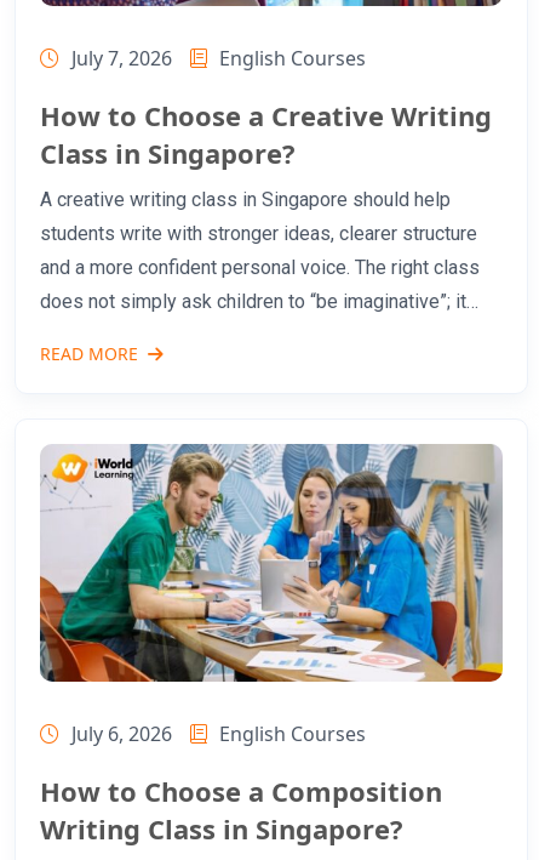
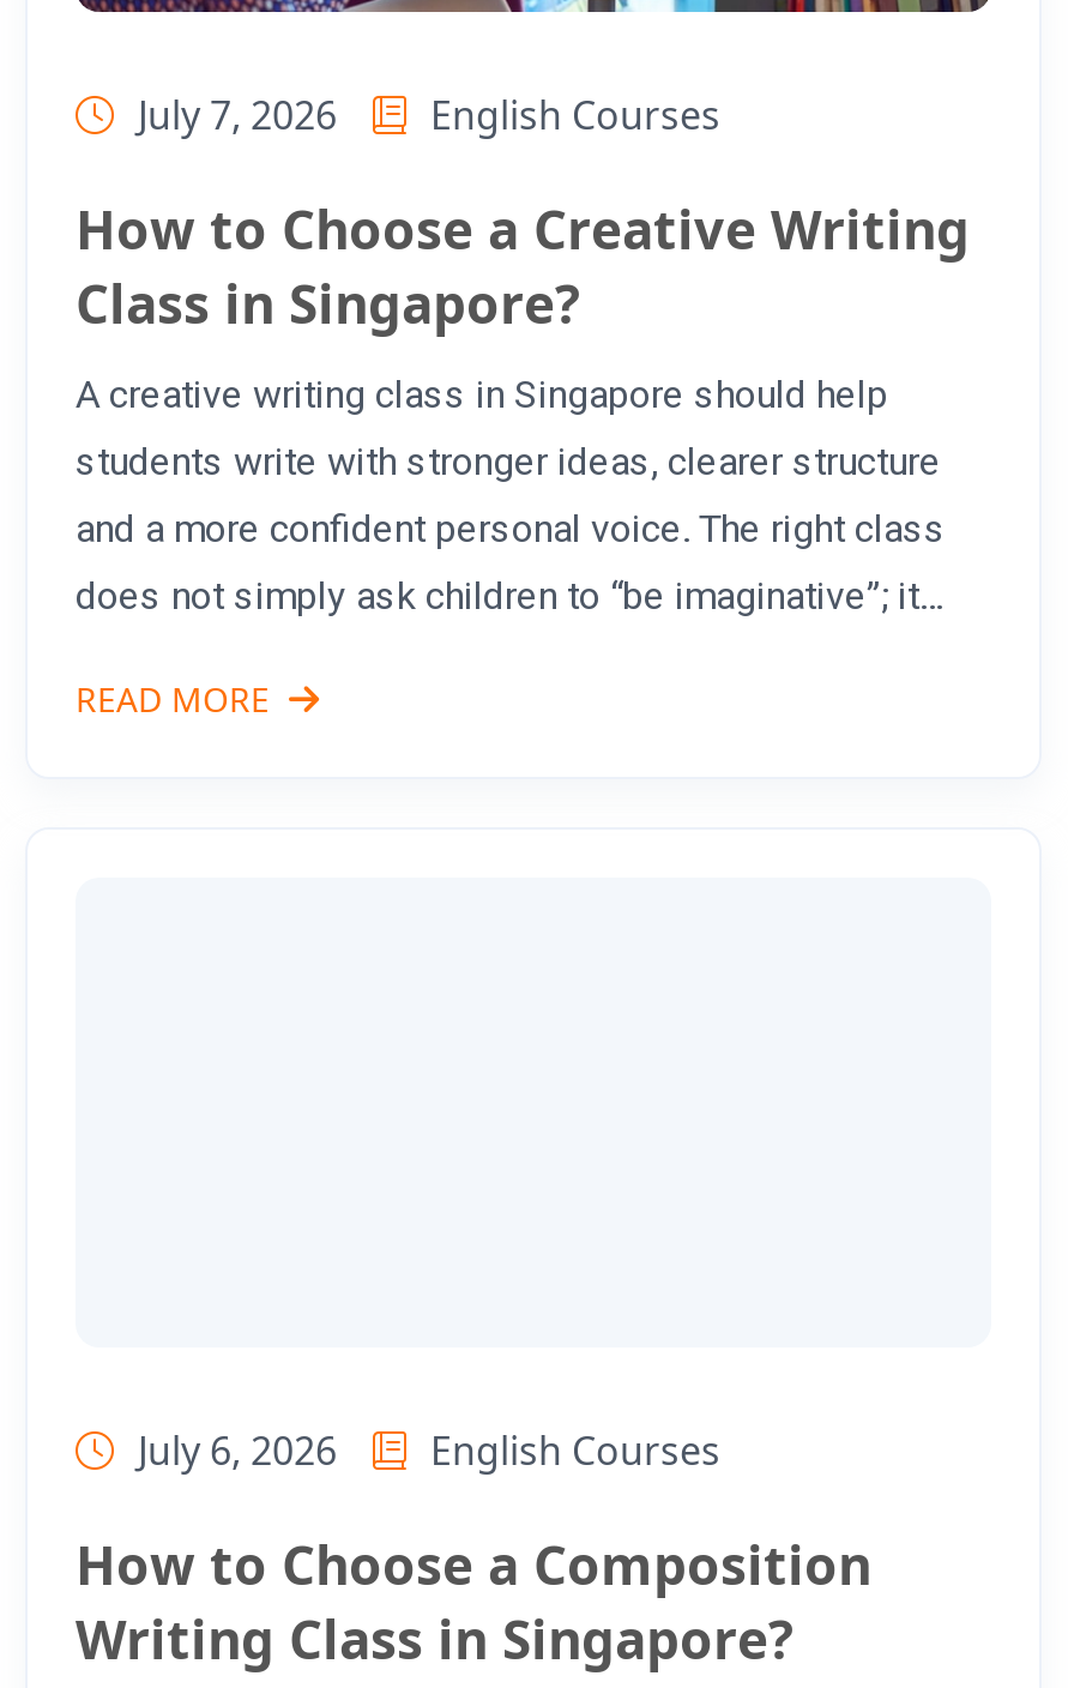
[39,443,504,683] [image] -> none

